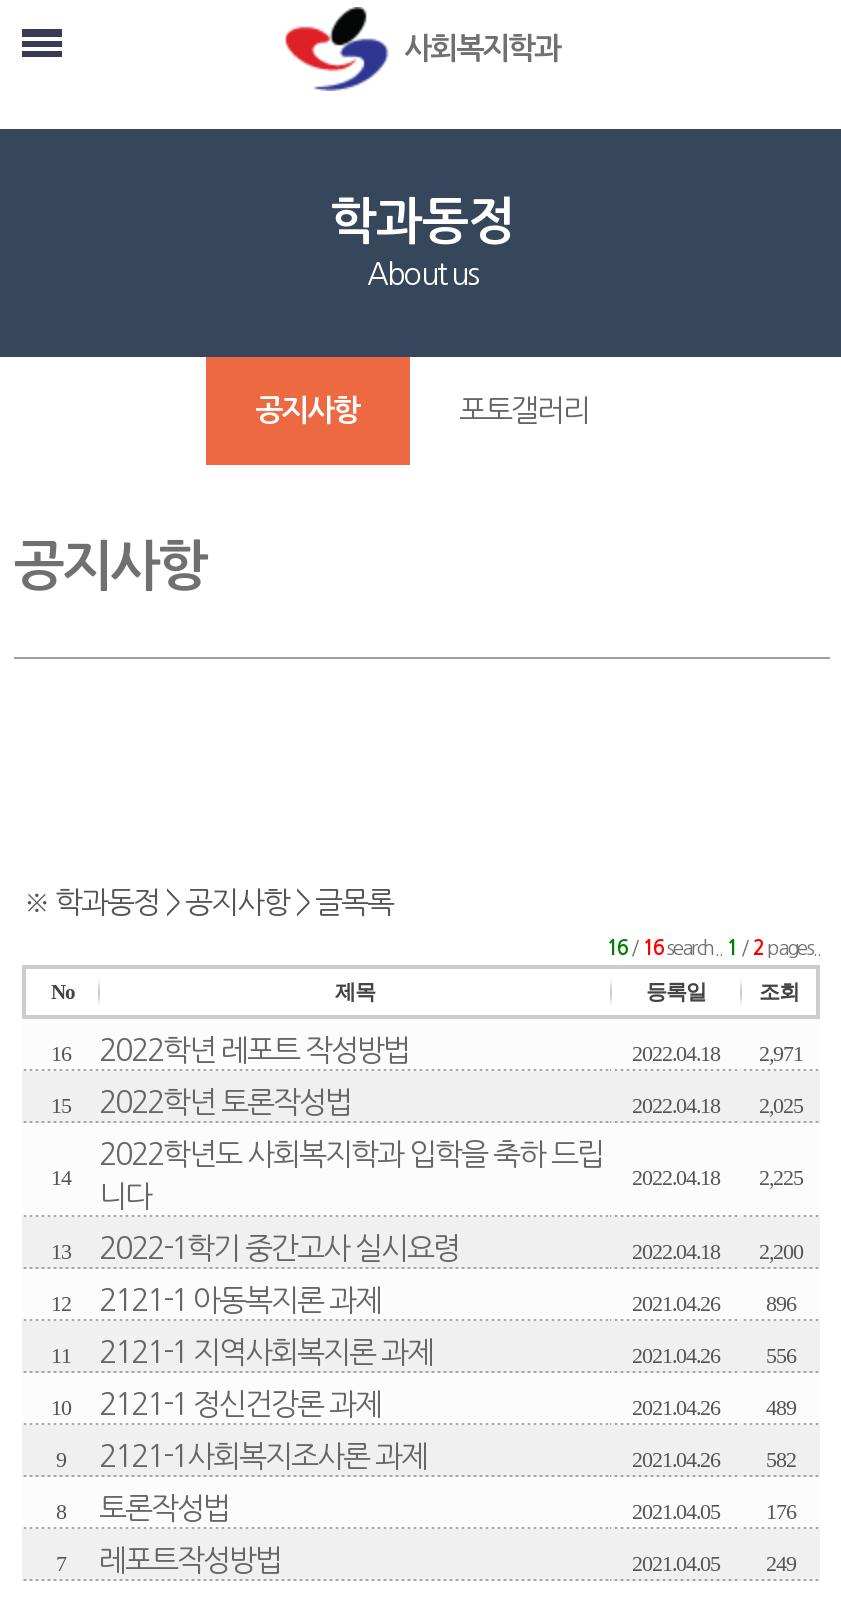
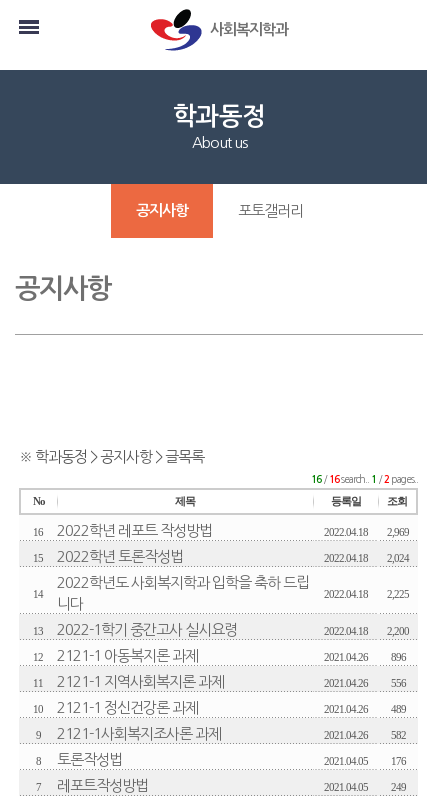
[632,1041,803,1065] 2022.04.18 2,971 -> [324,526,409,538] 2022.04.18 2,969
[632,1093,803,1117] 2022.04.18 2,025 -> [324,552,409,564] 2022.04.18 2,024

